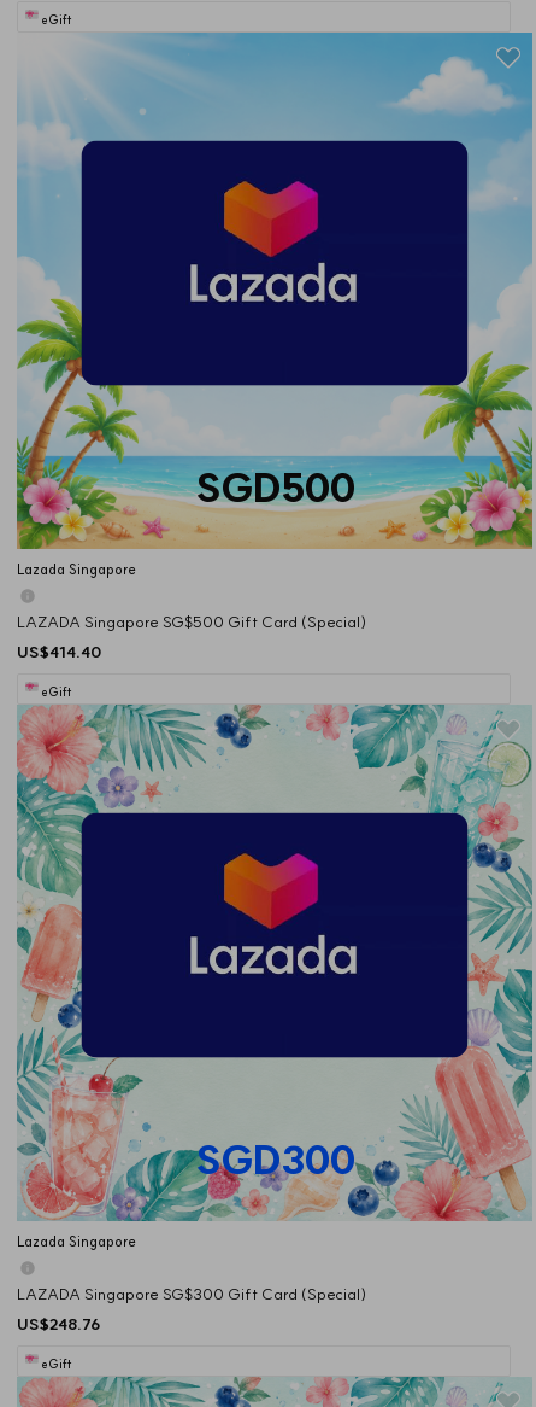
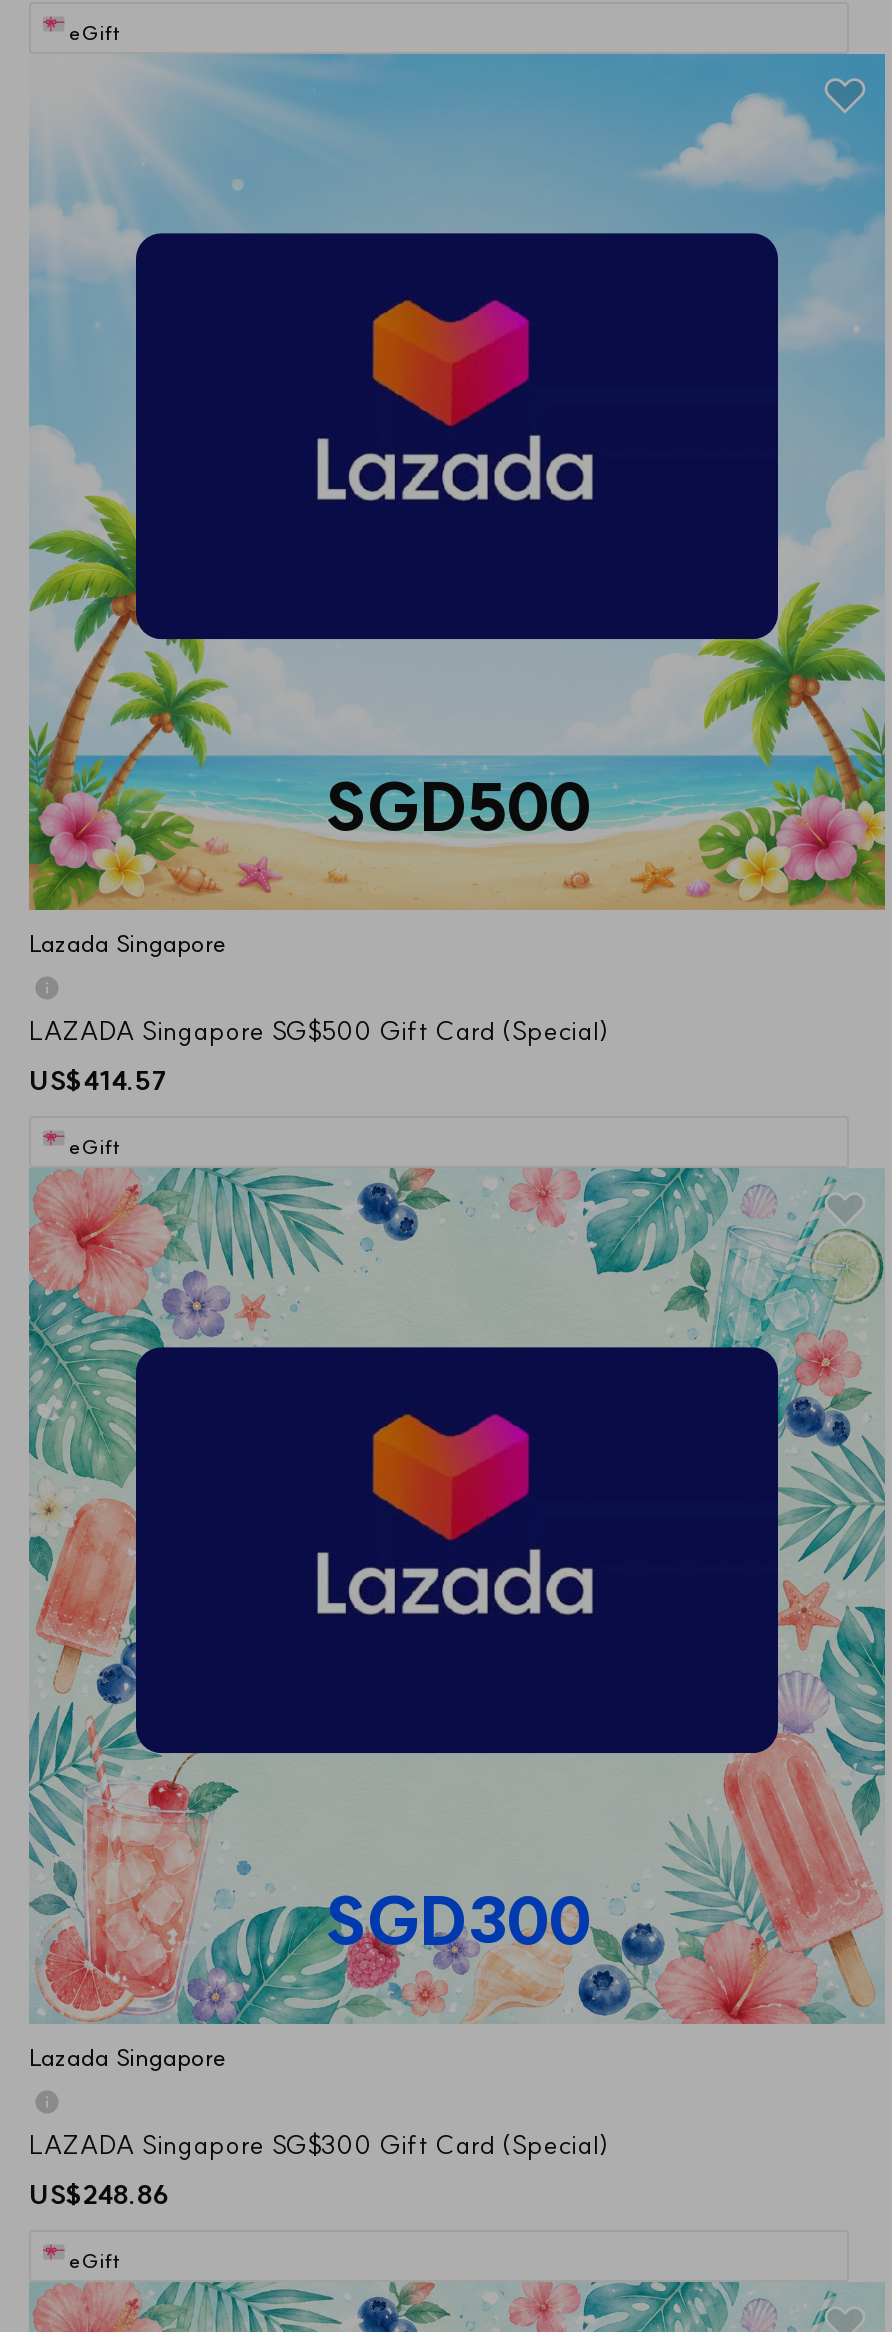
[17,642,101,661] US$414.40 -> [29,1064,165,1096] US$414.57
[17,1314,100,1333] US$248.76 -> [29,2178,169,2210] US$248.86

